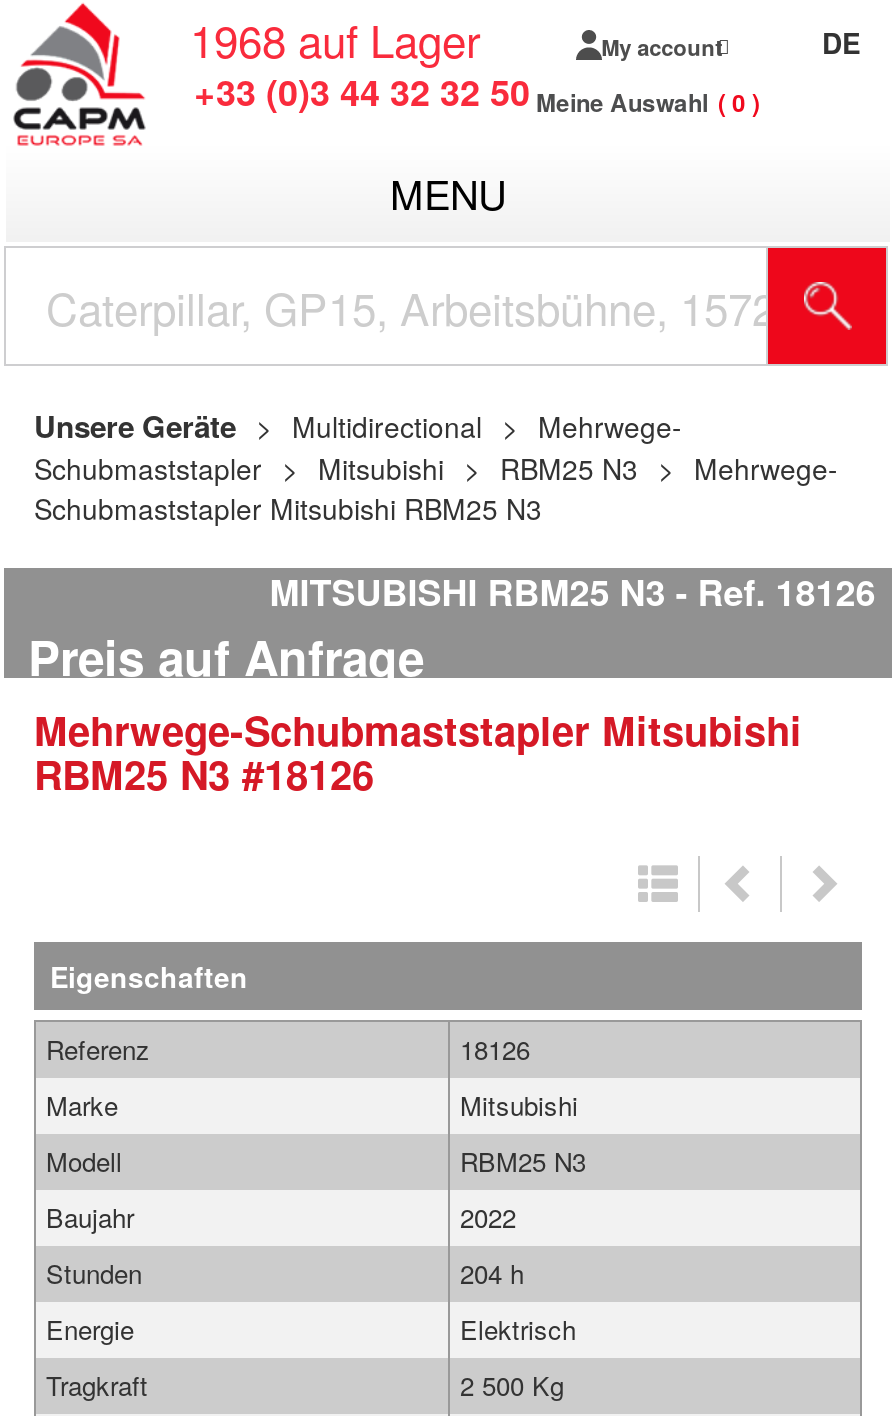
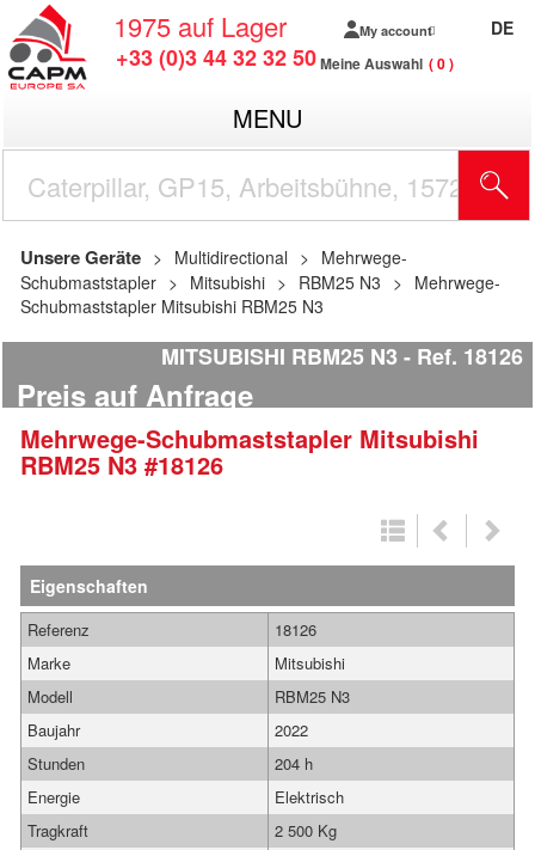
[190,8,480,70] 1968 auf Lager -> [113,7,287,44] 1975 auf Lager

